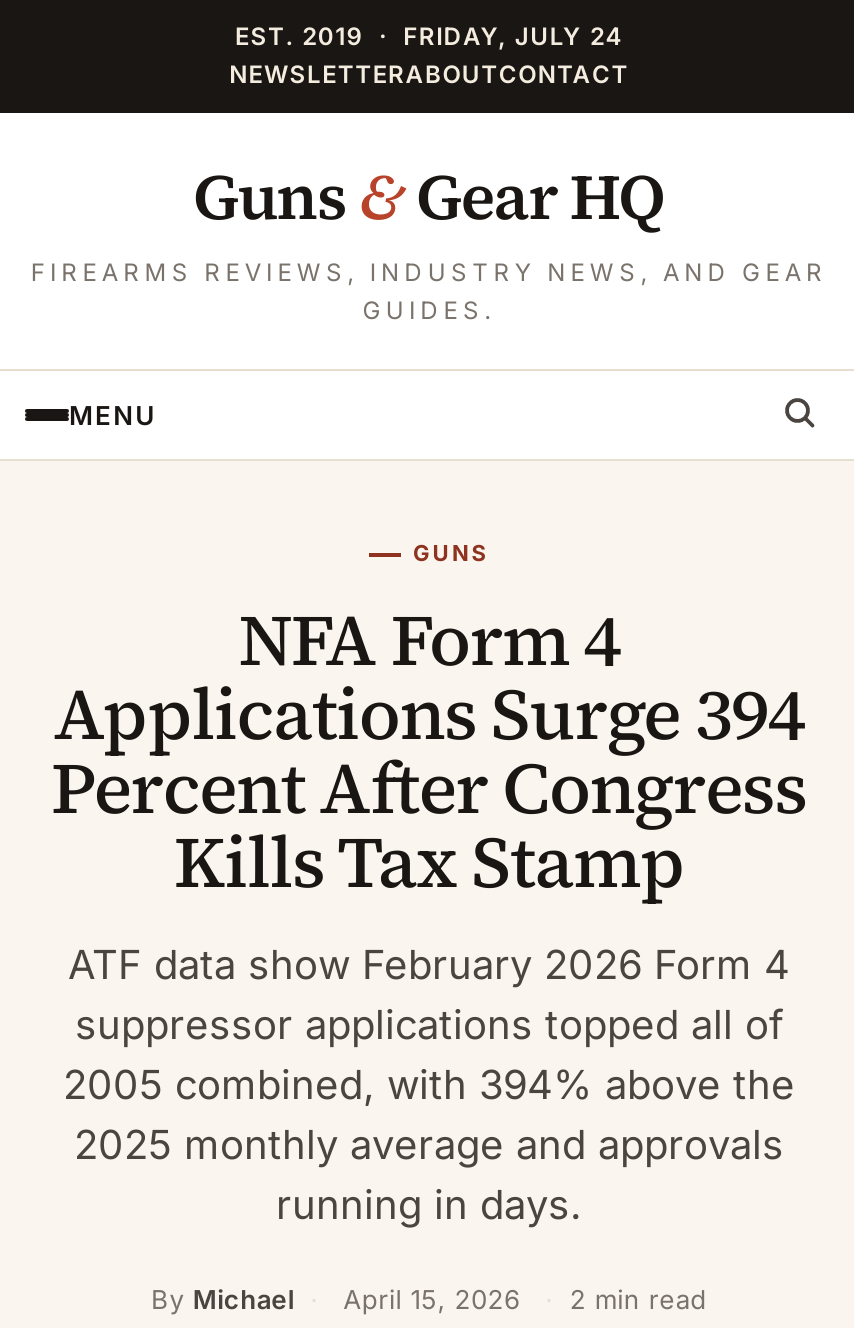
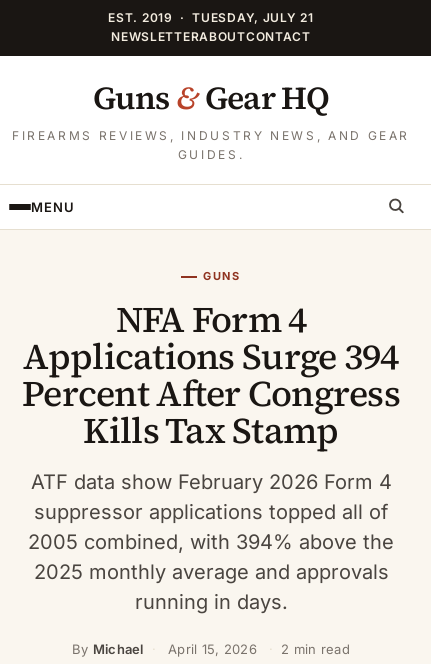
[235,21,623,51] EST. 2019 · FRIDAY, JULY 24 -> [108,10,314,25] EST. 2019 · TUESDAY, JULY 21

